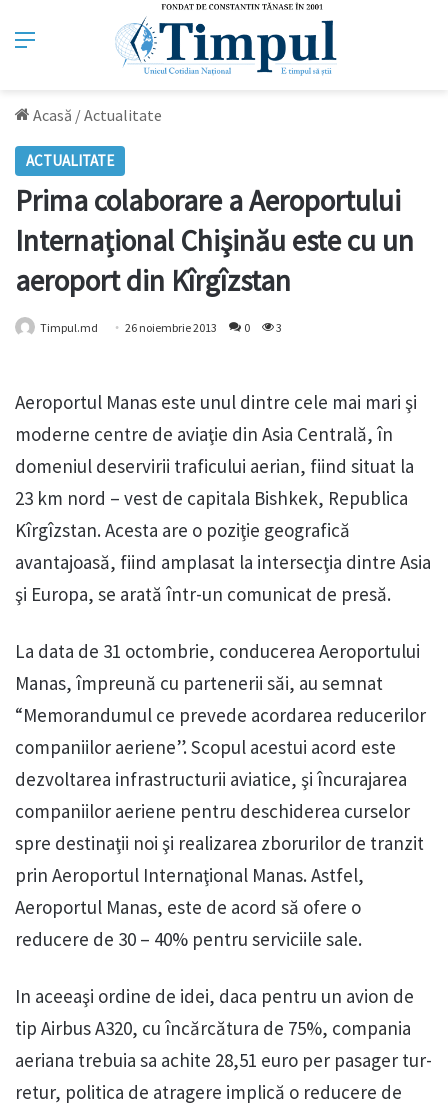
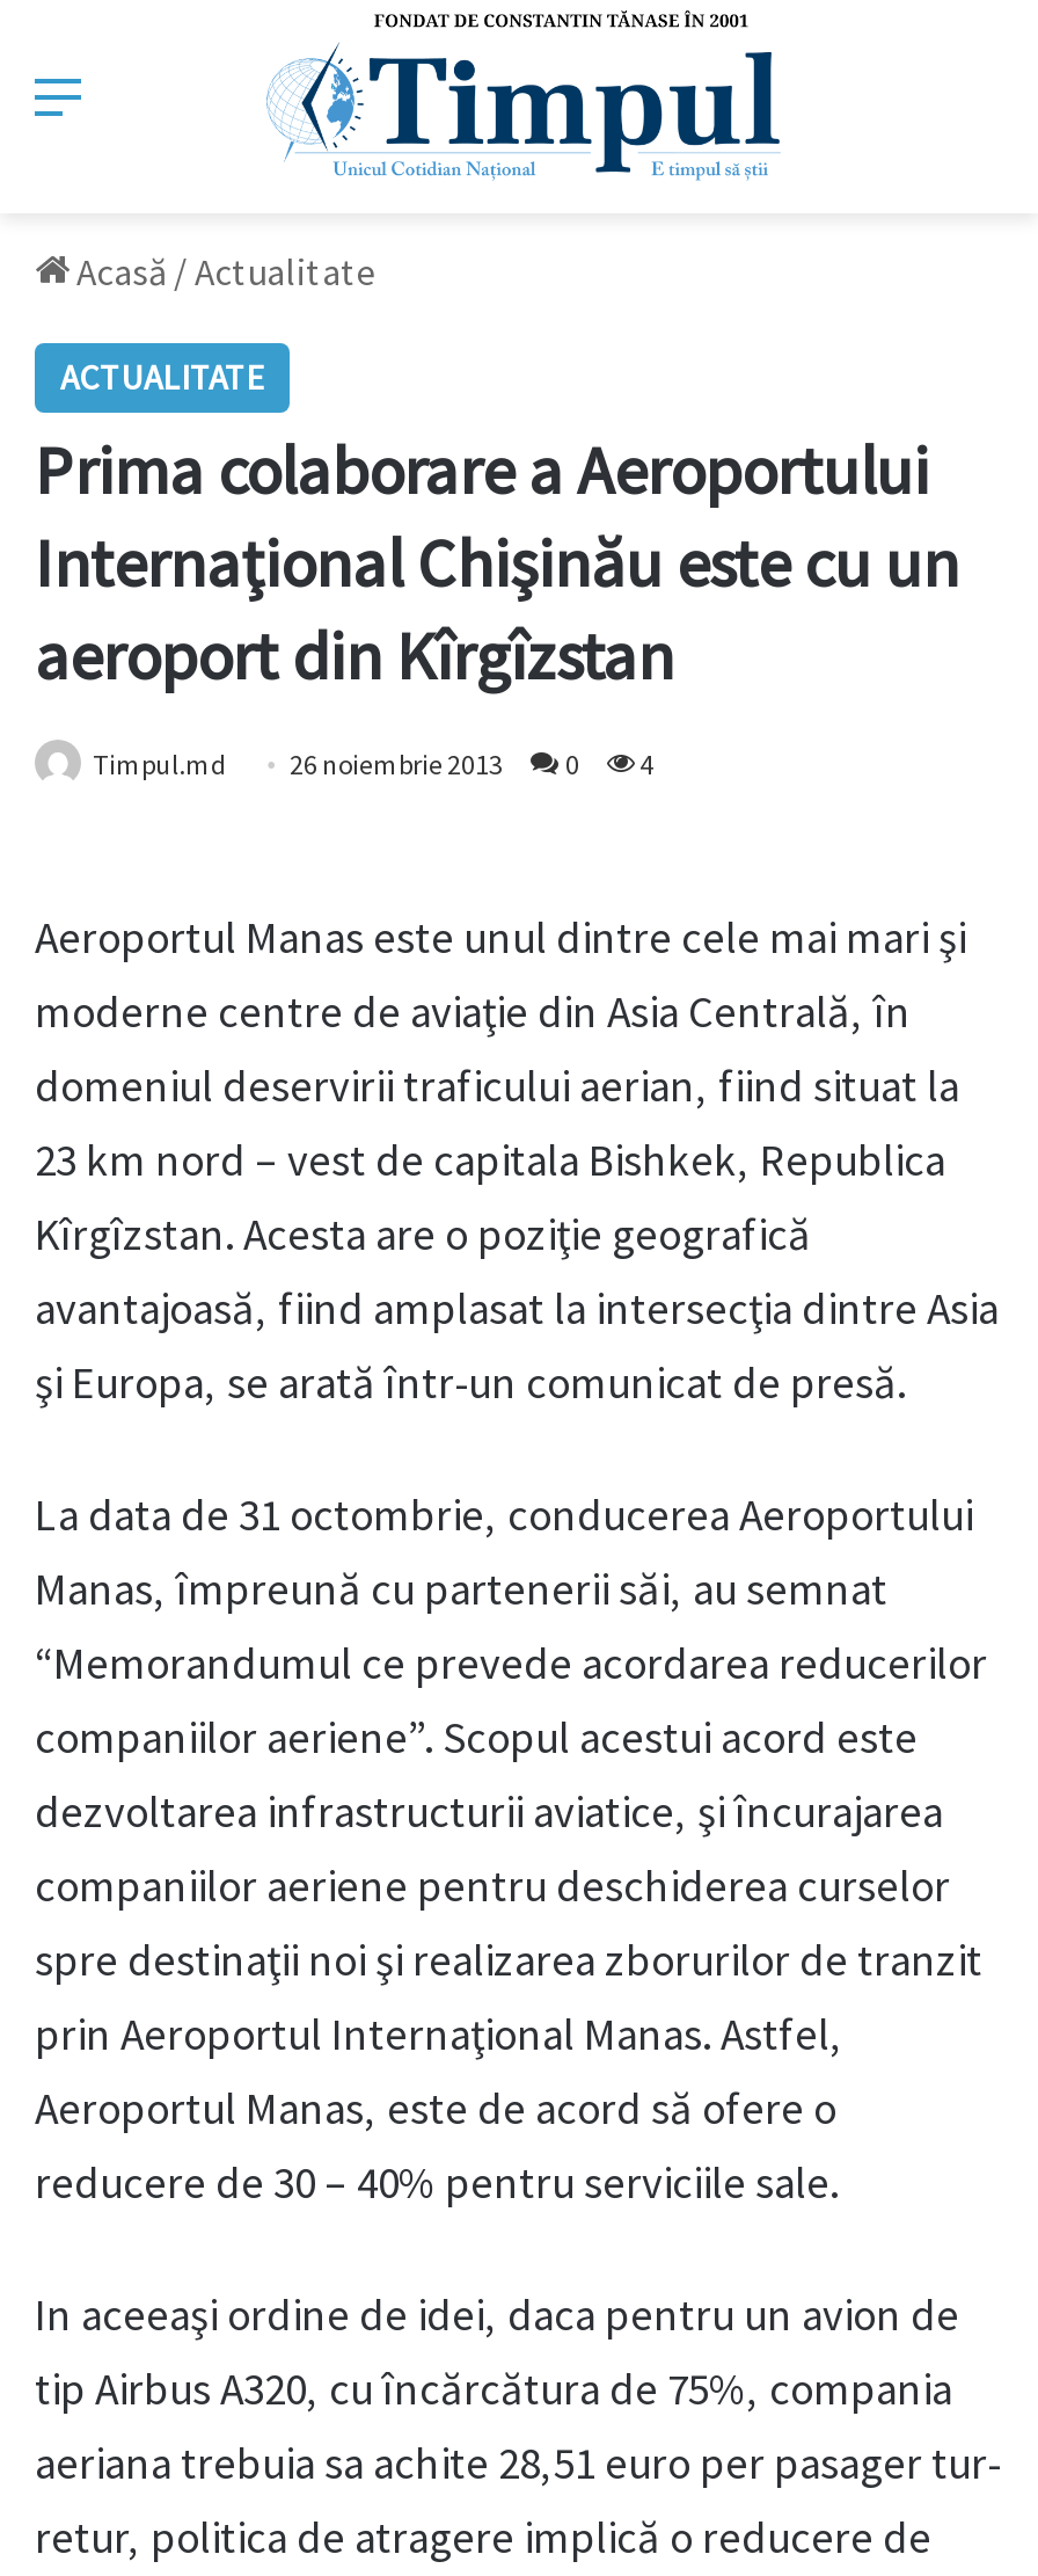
[40,320,282,335] Timpul.md 26 noiembrie 2013 0 3 -> [93,747,653,782] Timpul.md 26 noiembrie 2013 0 4

